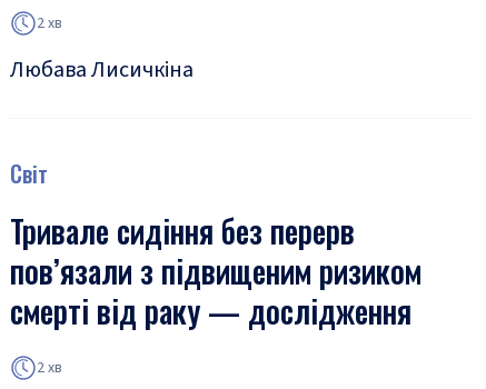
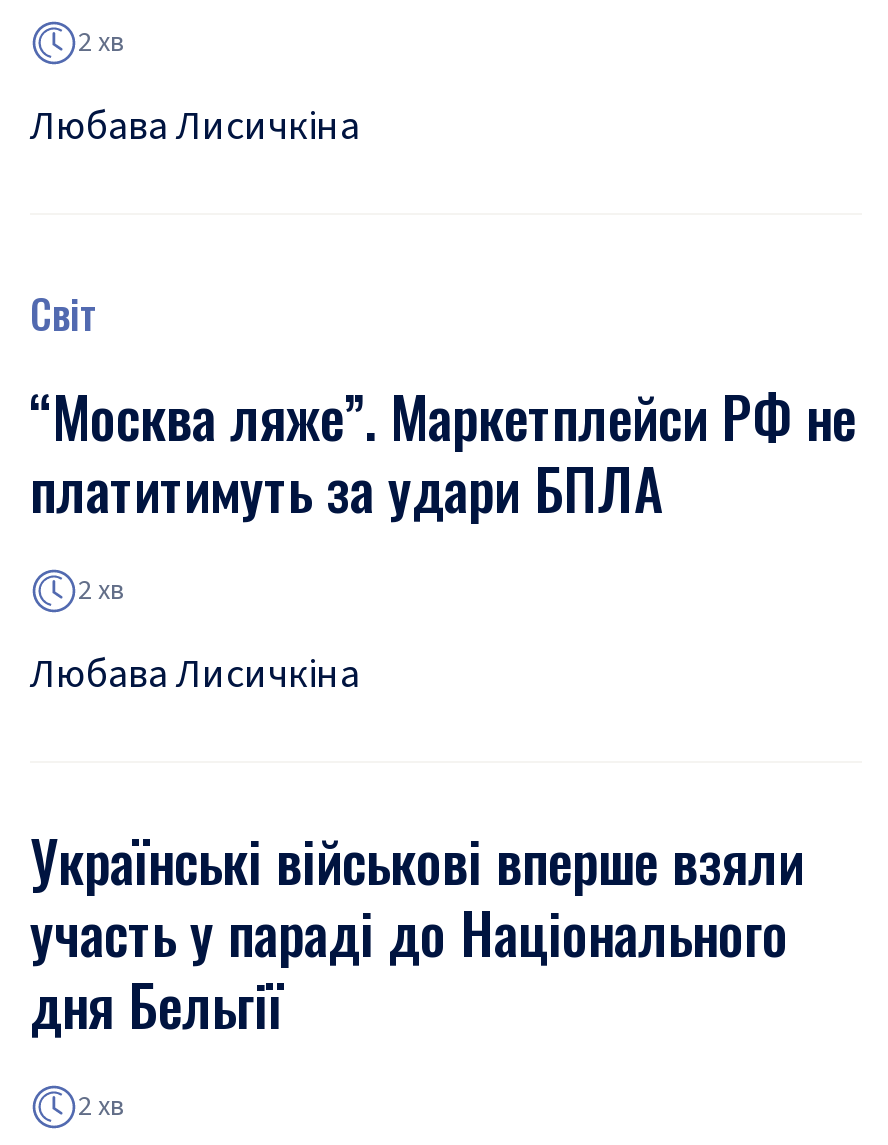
[10,208,421,333] Тривале сидіння без перерв | пов’язали з підвищеним ризиком | смерті від раку — дослідження -> [30,375,856,1045] “Москва ляже”. Маркетплейси РФ не | платитимуть за удари БПЛА | 2 хв | Любава Лисичкіна | Українські військові вперше взяли | участь у параді до Національного | дня Бельгії

